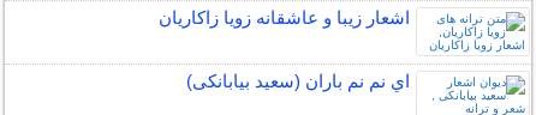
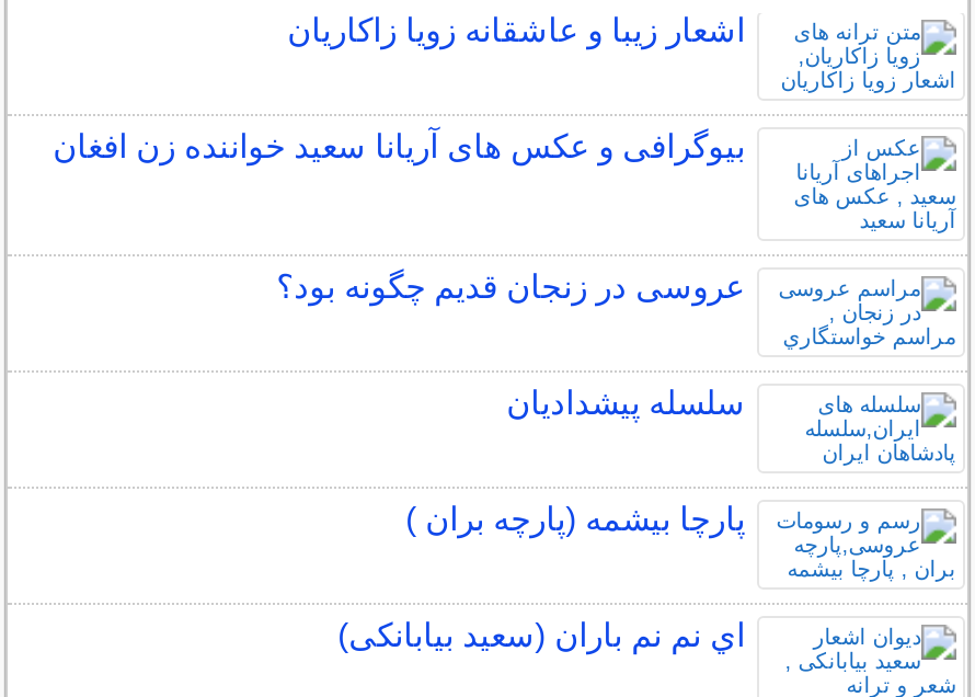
none -> [53,128,956,235] [image] | بیوگرافی و عکس های آریانا سعید خواننده زن افغان
none -> [277,268,959,538] [image] | عروسی در زنجان قدیم چگونه بود؟ | سلسله پیشدادیان | پارچا بیشمه (پارچه بران )
none -> [777,509,952,583] [image]
none -> [805,392,959,467] [image]

